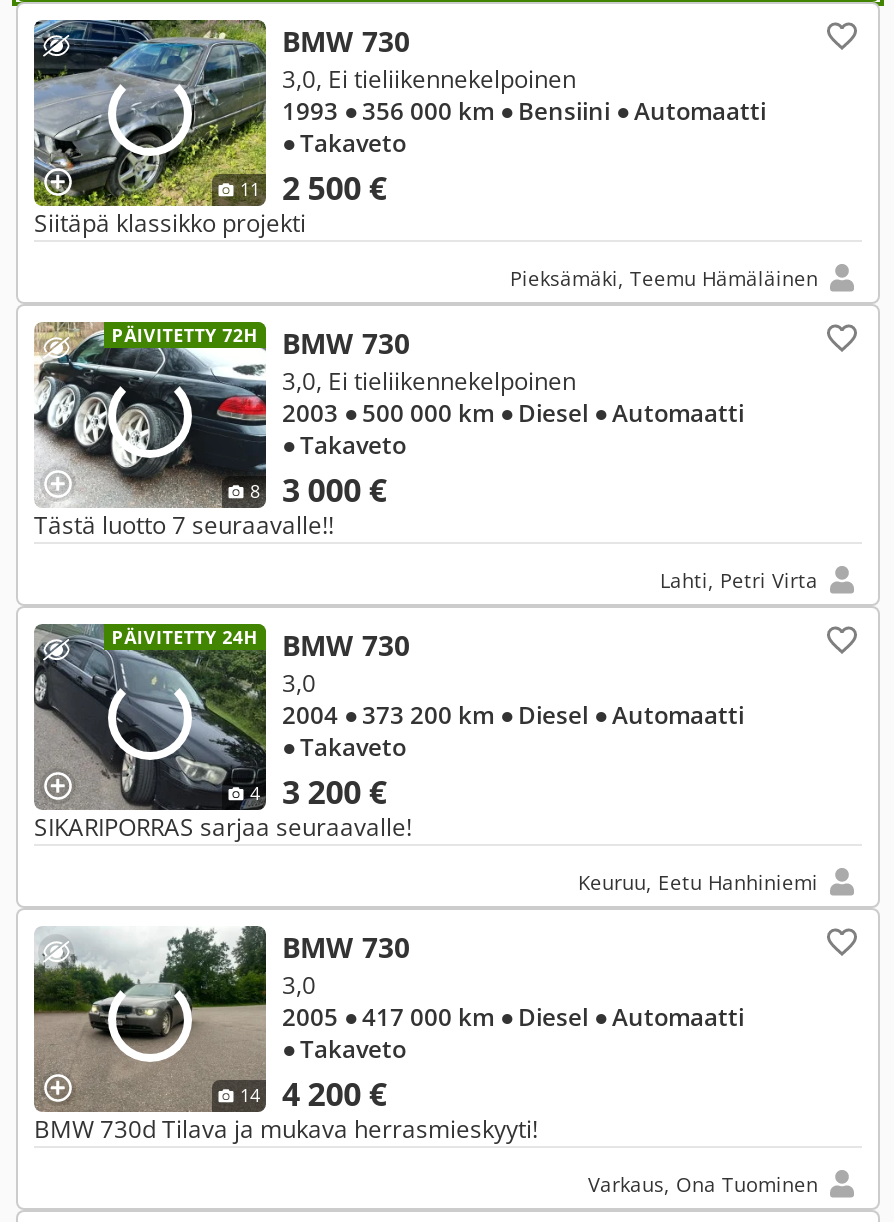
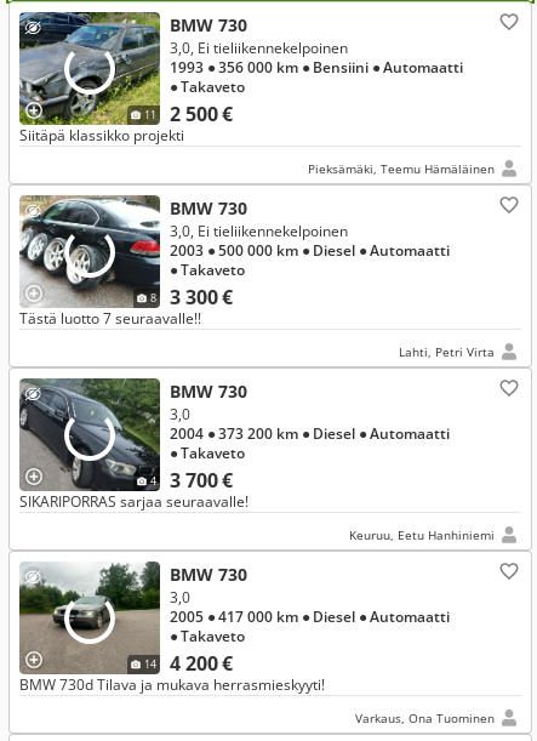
[112,322,258,348] PÄIVITETTY 72H -> none
[250,468,387,512] 8 3 000 € -> [150,284,233,310] 8 3 300 €
[112,624,258,650] PÄIVITETTY 24H -> none
[250,770,387,814] 4 3 200 € -> [150,467,233,494] 4 3 700 €

